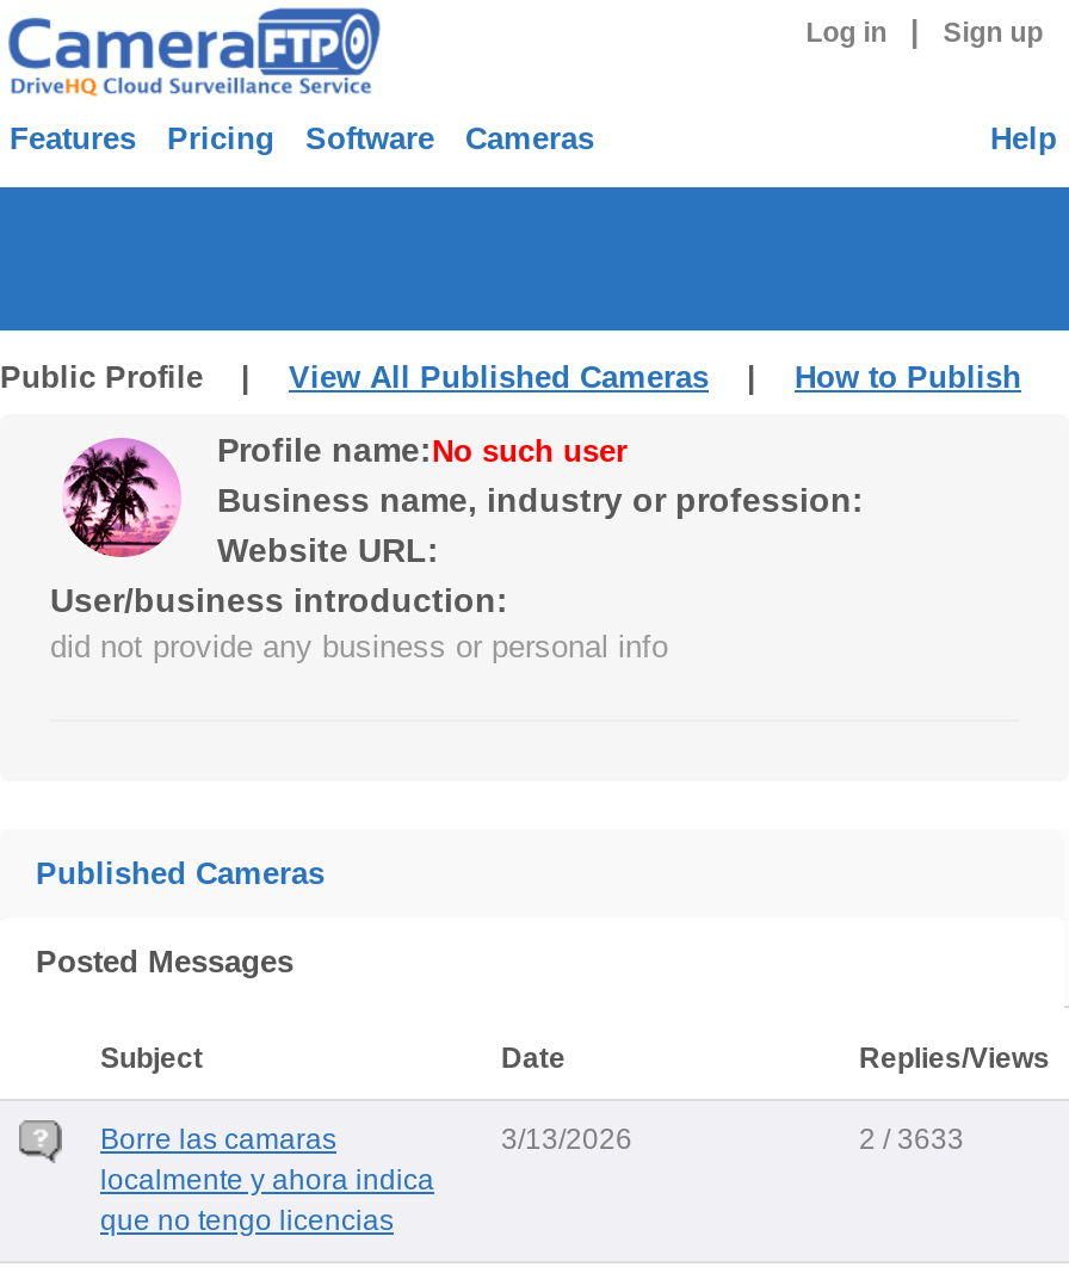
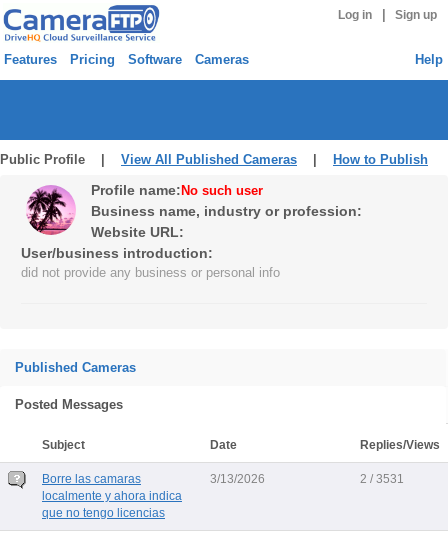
[859,1123,964,1156] 2 / 3633 -> [360,472,404,486] 2 / 3531

